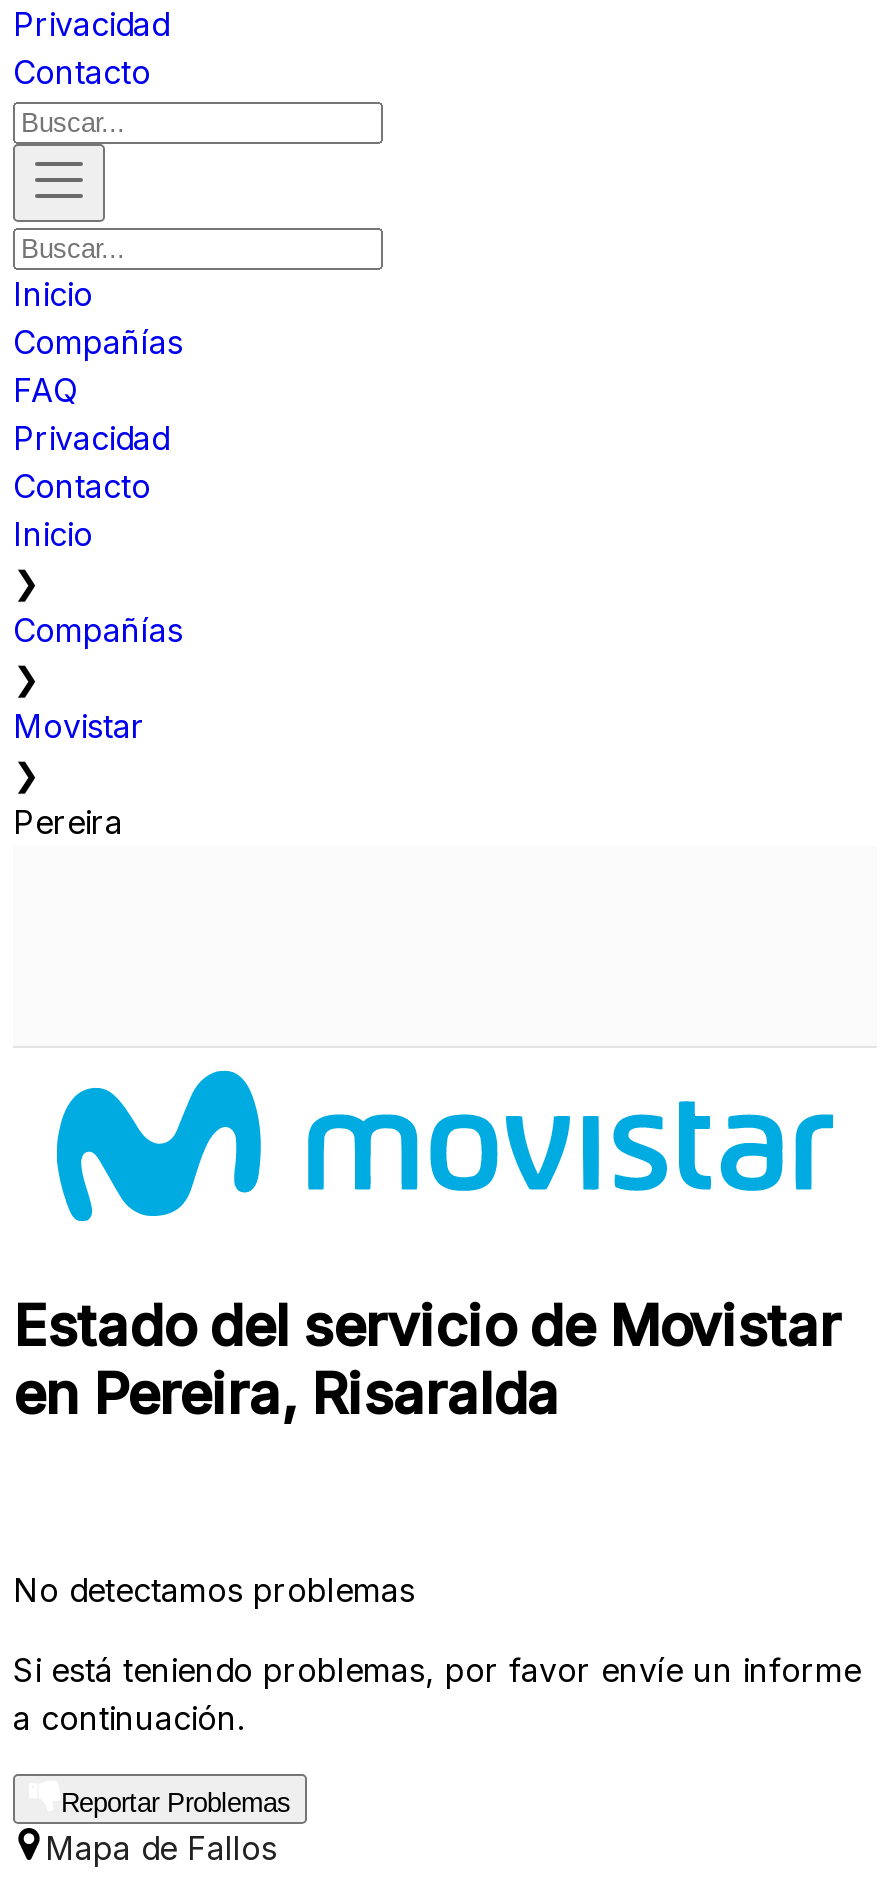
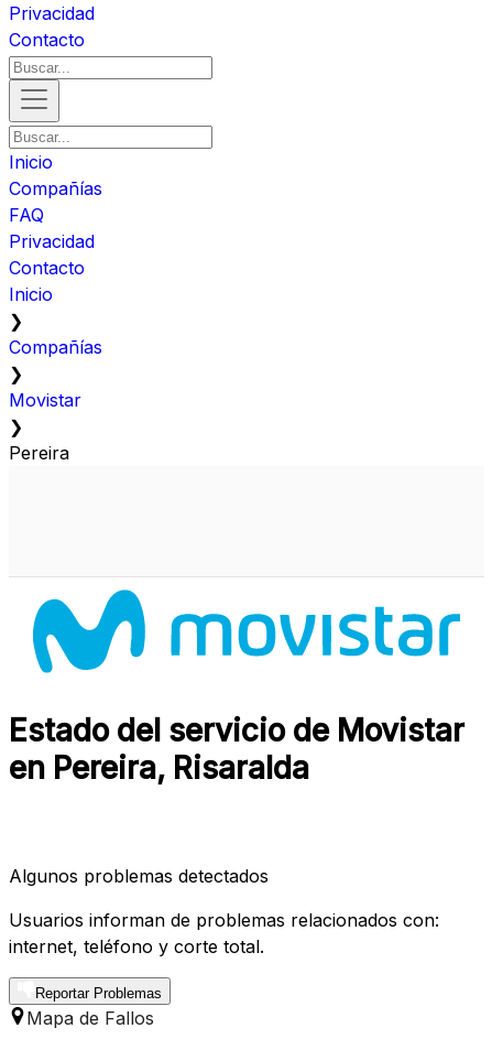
[13,1571,415,1611] No detectamos problemas -> [9,865,269,887] Algunos problemas detectados
[13,1651,861,1739] Si está teniendo problemas, por favor envíe un informe | a continuación. -> [9,909,439,958] Usuarios informan de problemas relacionados con: | internet, teléfono y corte total.

